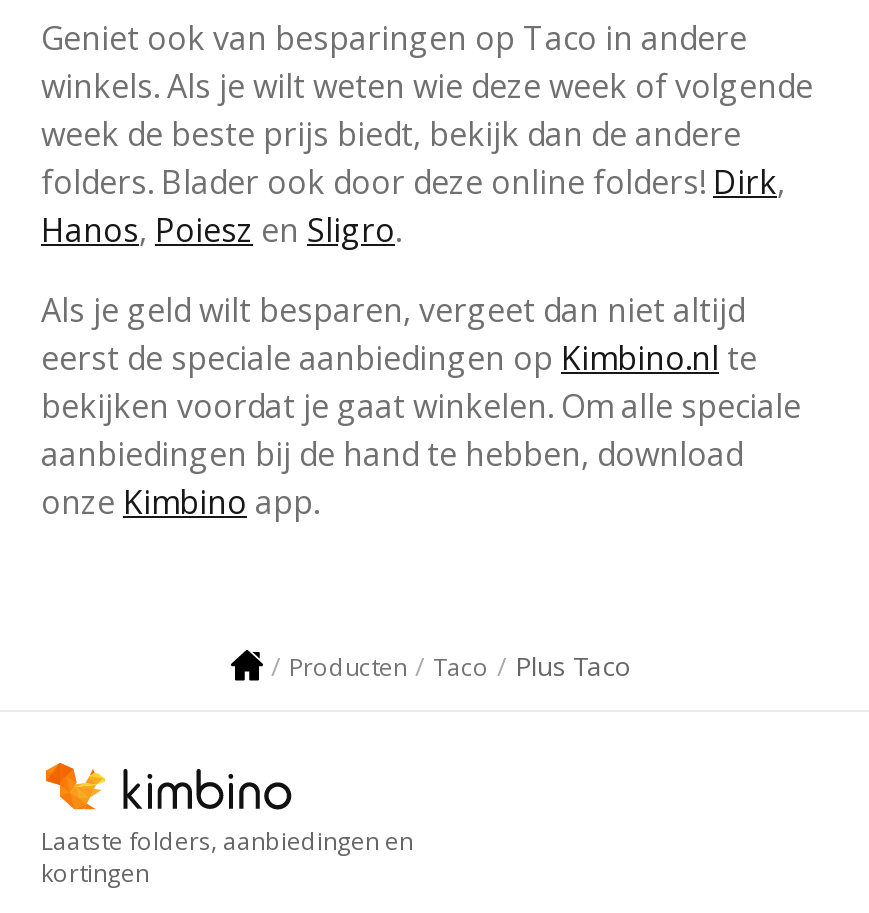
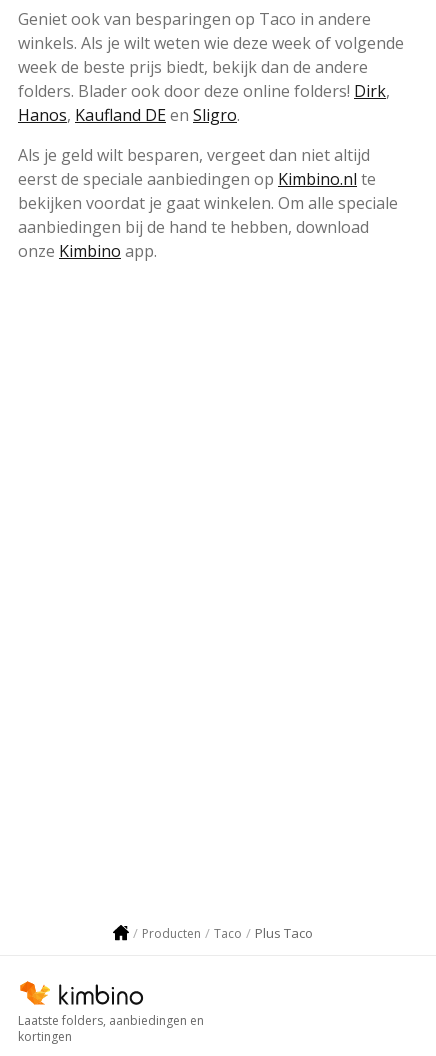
[41,209,401,253] Hanos, Poiesz en Sligro. -> [18,104,240,126] Hanos, Kaufland DE en Sligro.

